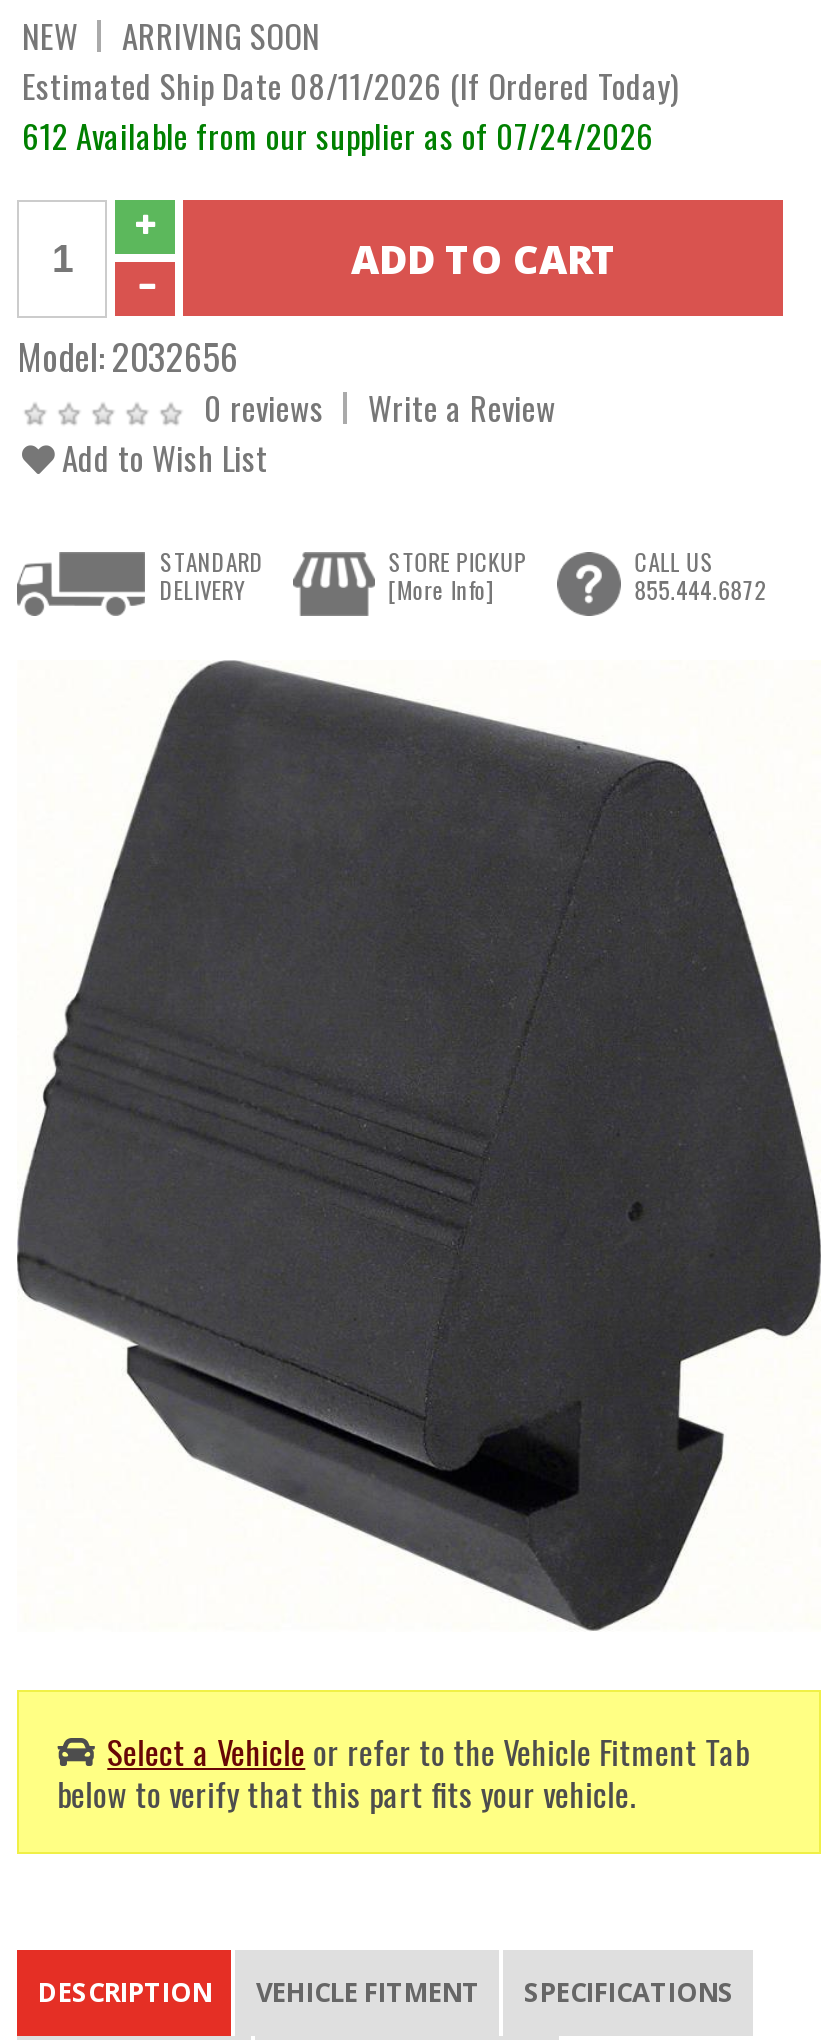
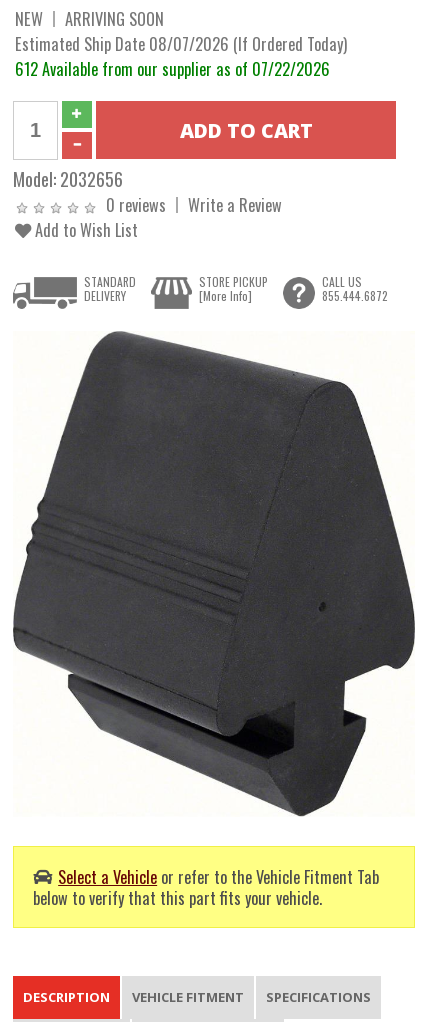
[22,60,678,110] Estimated Ship Date 08/11/2026 (If Ordered Today) -> [15,31,347,56] Estimated Ship Date 08/07/2026 (If Ordered Today)
[22,110,654,160] 612 Available from our supplier as of 07/24/2026 -> [15,56,330,81] 612 Available from our supplier as of 07/22/2026

